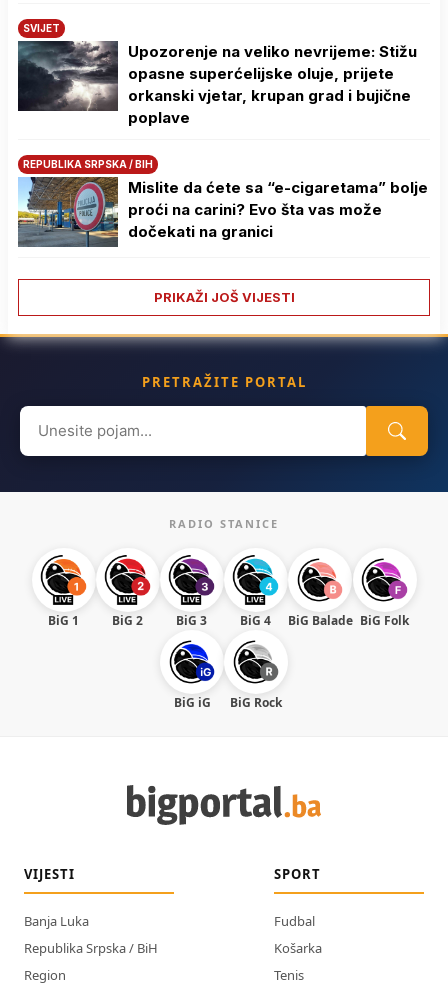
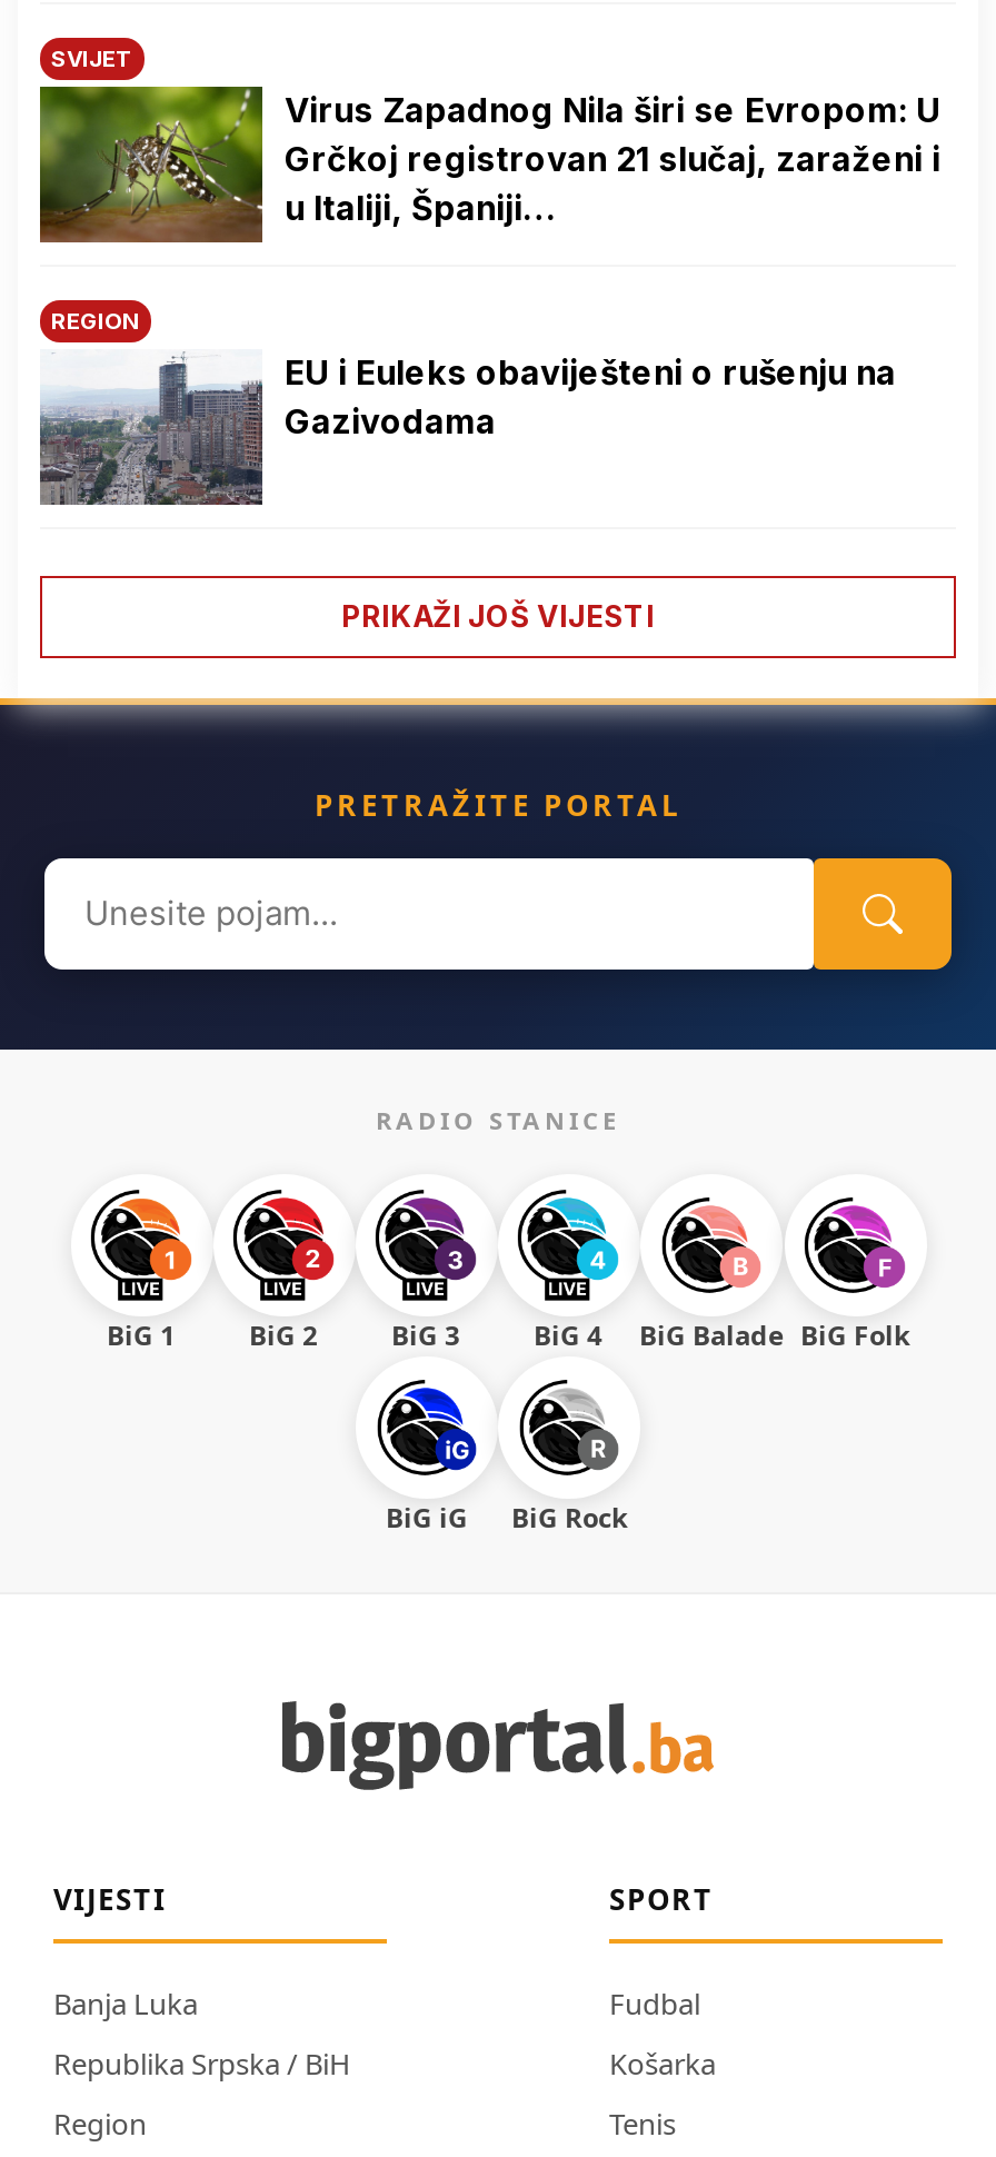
[17,37,417,127] [image] | Upozorenje na veliko nevrijeme: Stižu | opasne superćelijske oluje, prijete | orkanski vjetar, krupan grad i bujične | poplave -> [38,79,940,243] [image] | Virus Zapadnog Nila širi se Evropom: U | Grčkoj registrovan 21 slučaj, zaraženi i | u Italiji, Španiji…
[17,158,428,248] [image] | REPUBLIKA SRPSKA / BIH | Mislite da ćete sa “e-cigaretama” bolje | proći na carini? Evo šta vas može | dočekati na granici -> [38,307,896,506] [image] | REGION | EU i Euleks obaviješteni o rušenju na | Gazivodama

